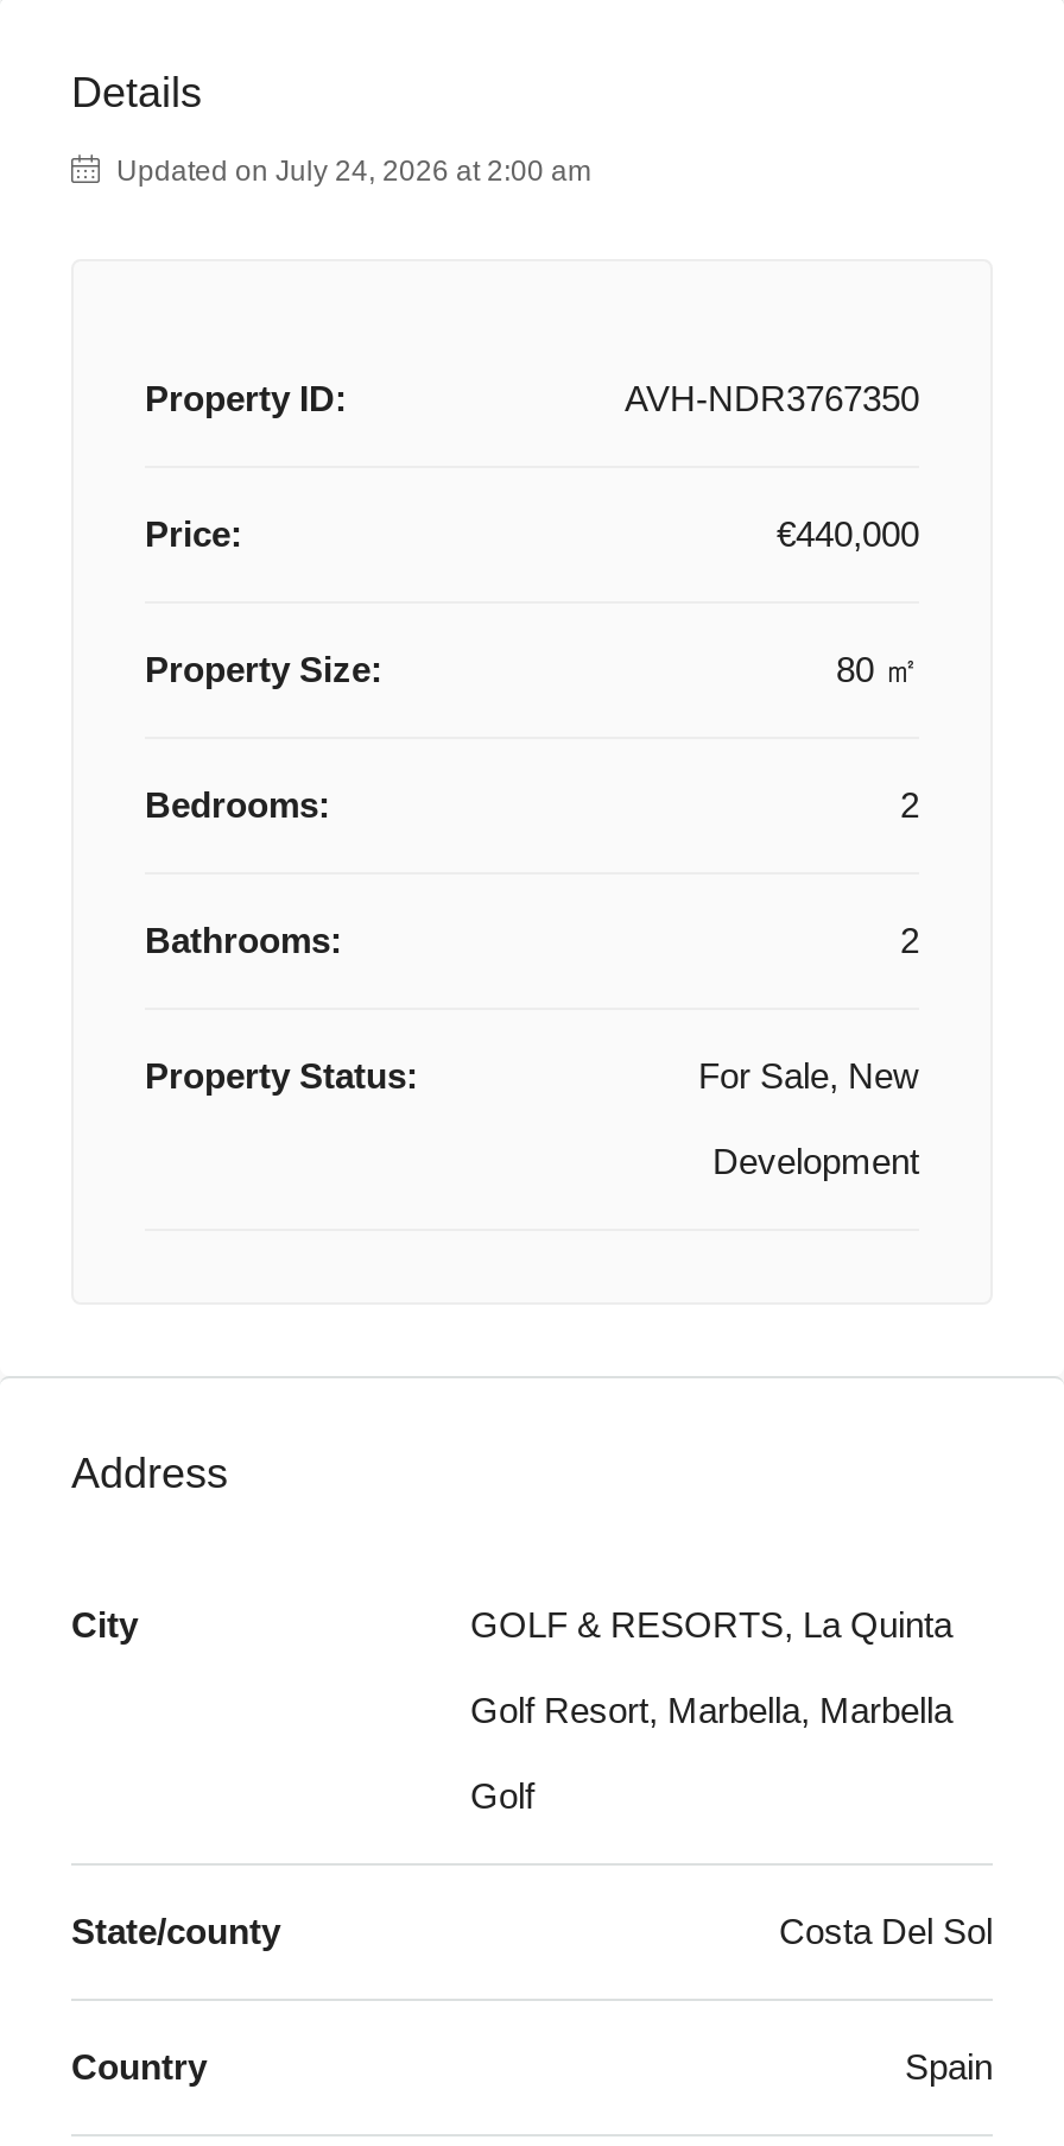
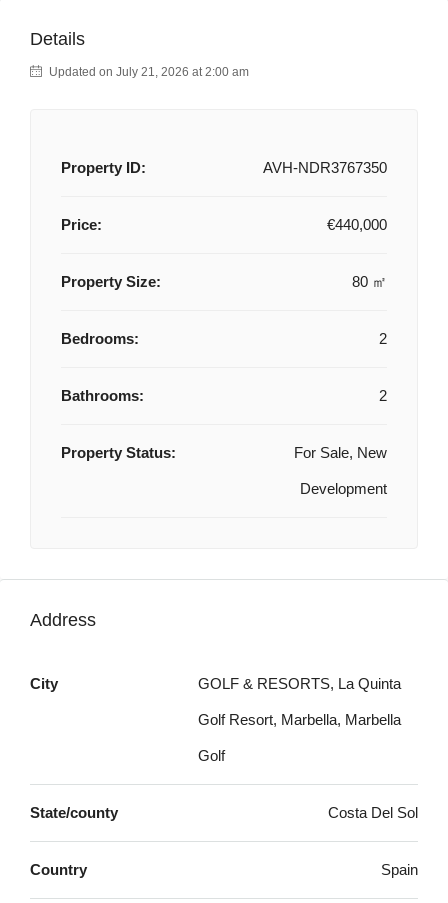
[109,154,591,188] Updated on July 24, 2026 at 2:00 am -> [46,65,249,79] Updated on July 21, 2026 at 2:00 am

